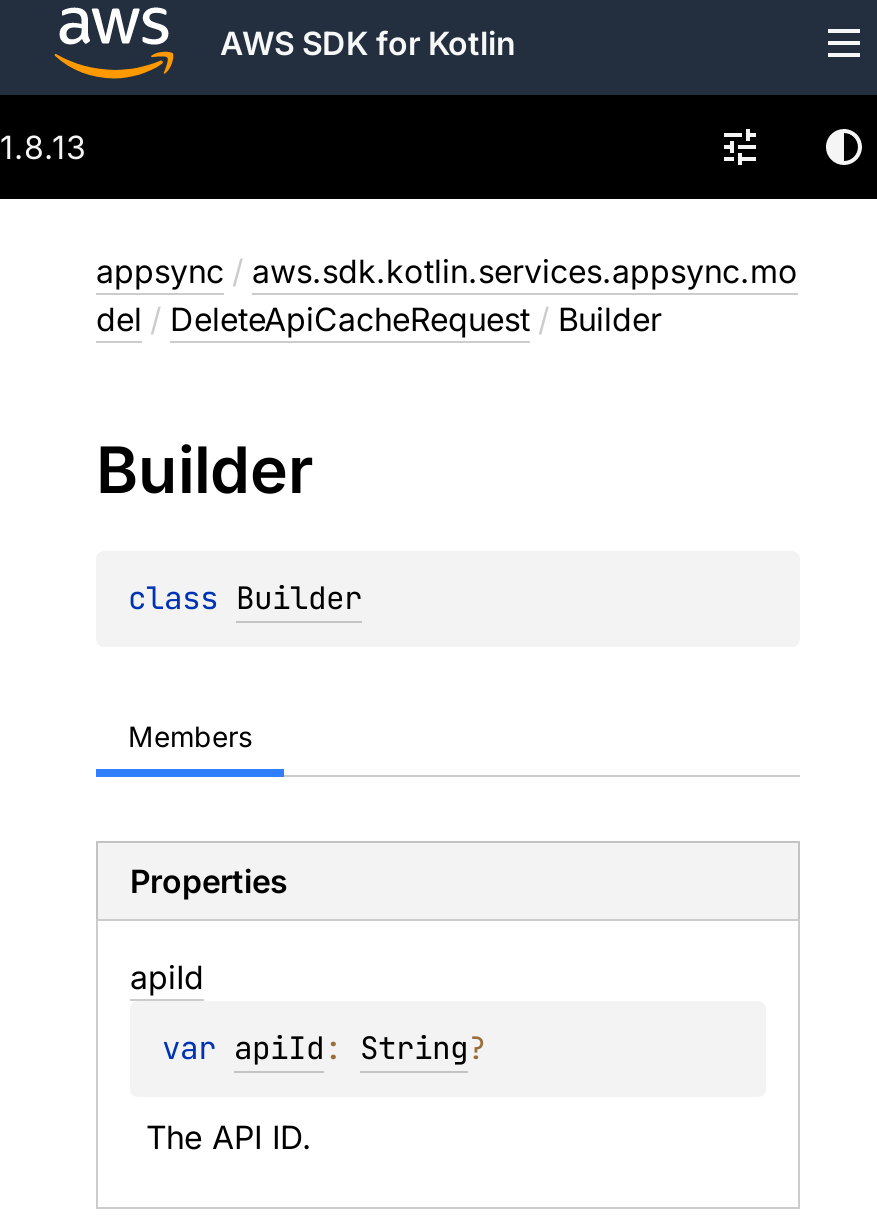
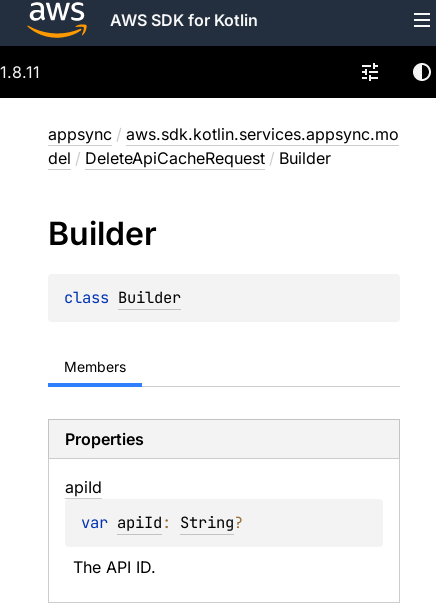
[0,127,86,167] 1.8.13 -> [0,62,40,82] 1.8.11

